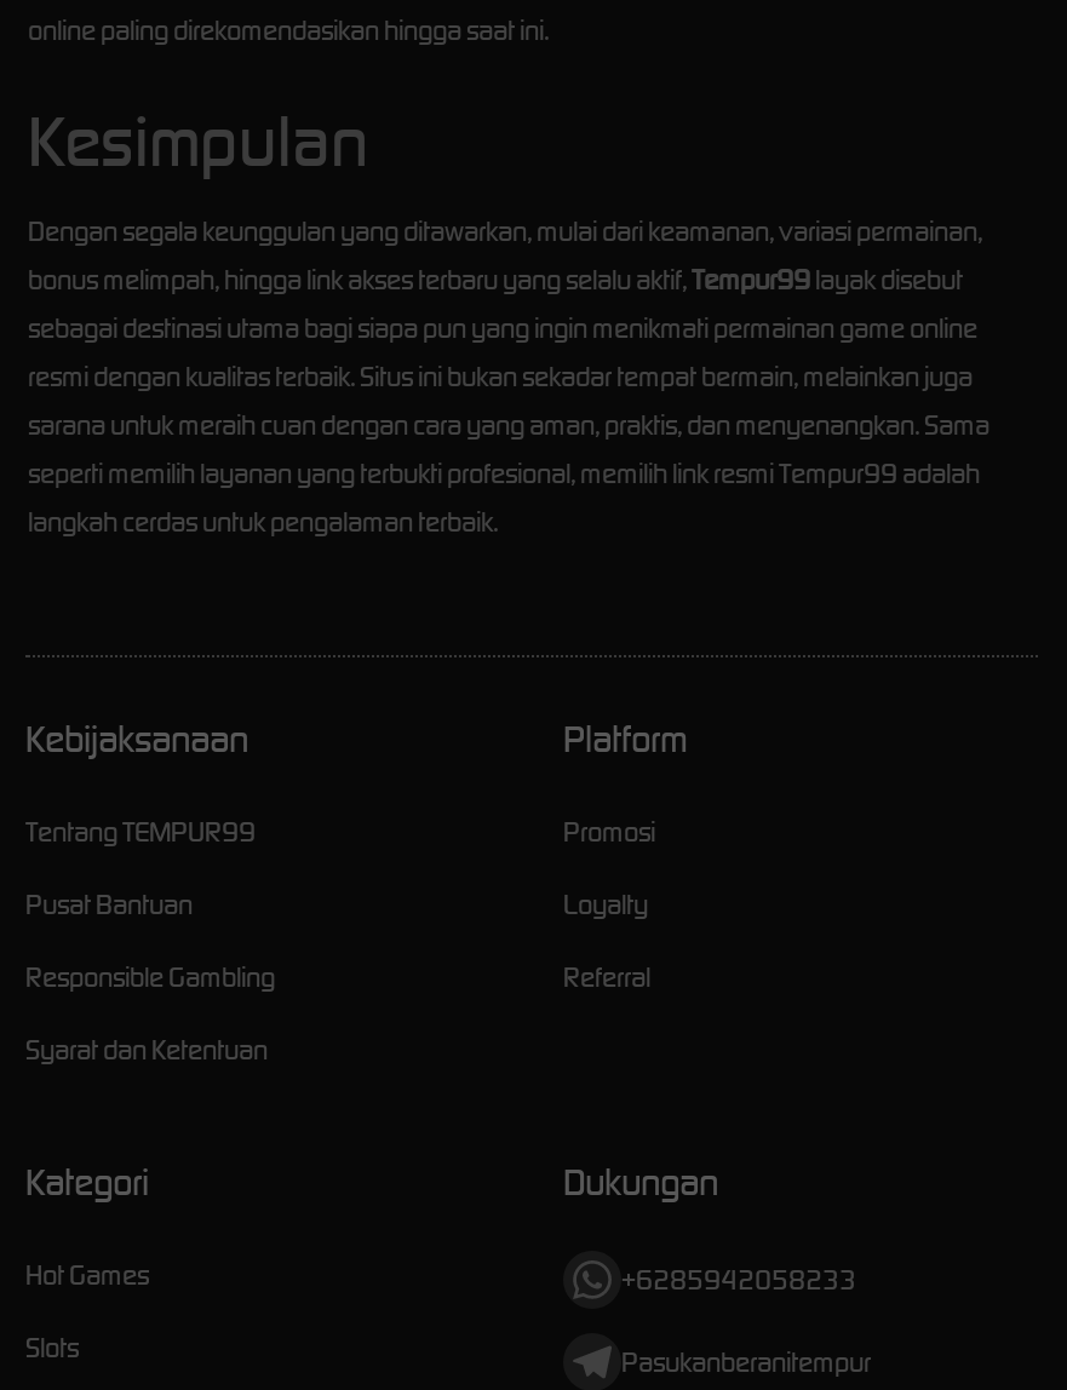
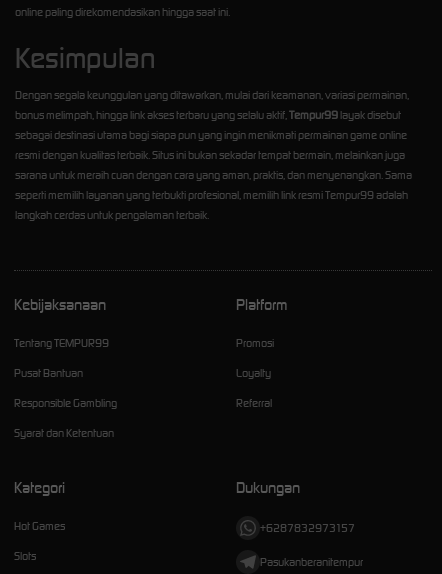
[621,1262,856,1296] +6285942058233 -> [260,521,355,535] +6287832973157

